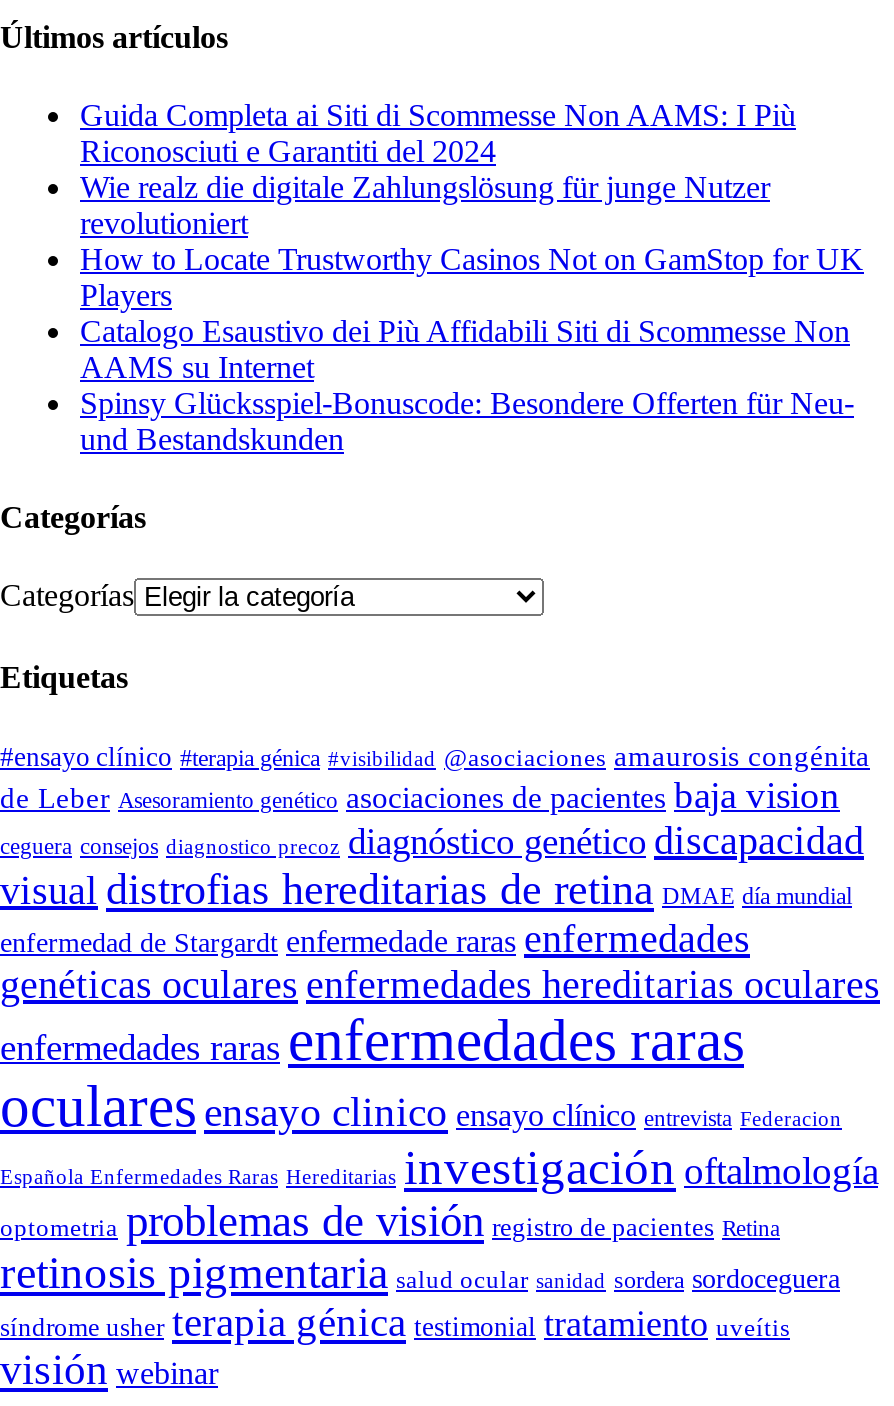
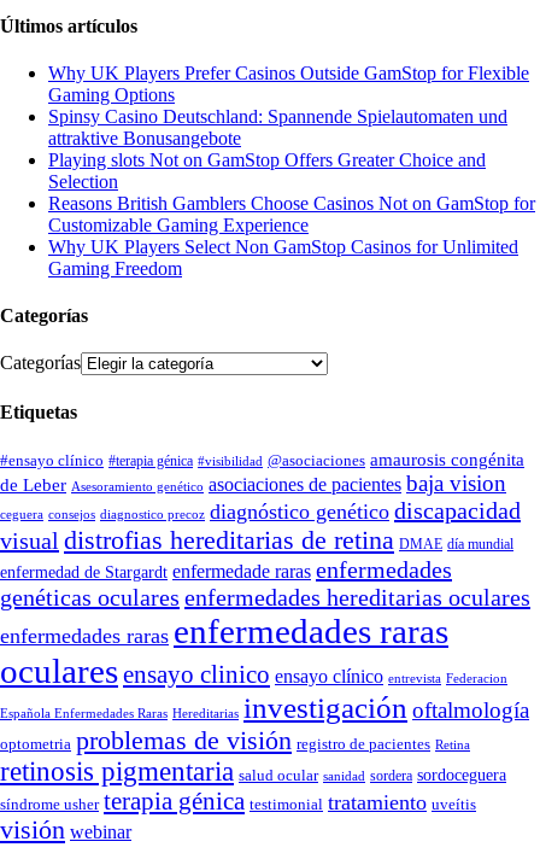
[80,98,864,456] Guida Completa ai Siti di Scommesse Non AAMS: I Più | Riconosciuti e Garantiti del 2024 | Wie realz die digitale Zahlungslösung für junge Nutzer | revolutioniert | How to Locate Trustworthy Casinos Not on GamStop for UK | Players | Catalogo Esaustivo dei Più Affidabili Siti di Scommesse Non | AAMS su Internet | Spinsy Glücksspiel-Bonuscode: Besondere Offerten für Neu- | und Bestandskunden -> [48,63,535,279] Why UK Players Prefer Casinos Outside GamStop for Flexible | Gaming Options | Spinsy Casino Deutschland: Spannende Spielautomaten und | attraktive Bonusangebote | Playing slots Not on GamStop Offers Greater Choice and | Selection | Reasons British Gamblers Choose Casinos Not on GamStop for | Customizable Gaming Experience | Why UK Players Select Non GamStop Casinos for Unlimited | Gaming Freedom

